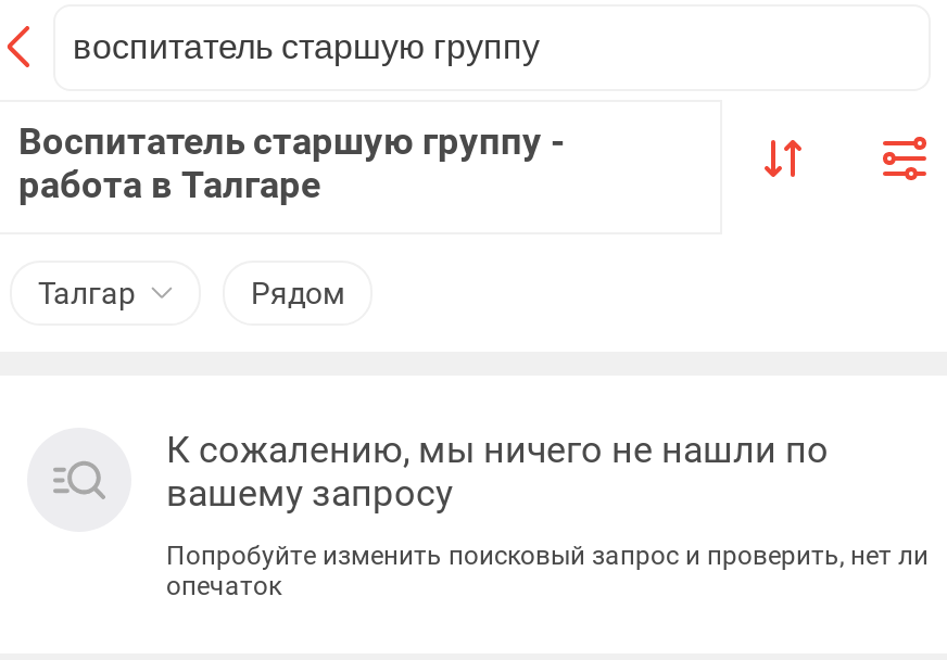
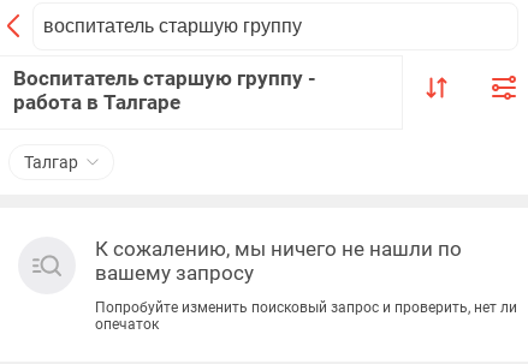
[251,276,344,310] Рядом -> none

